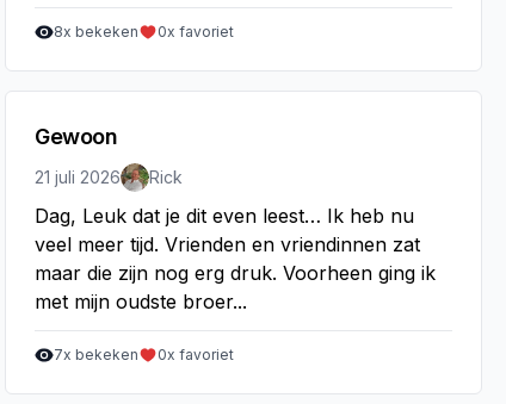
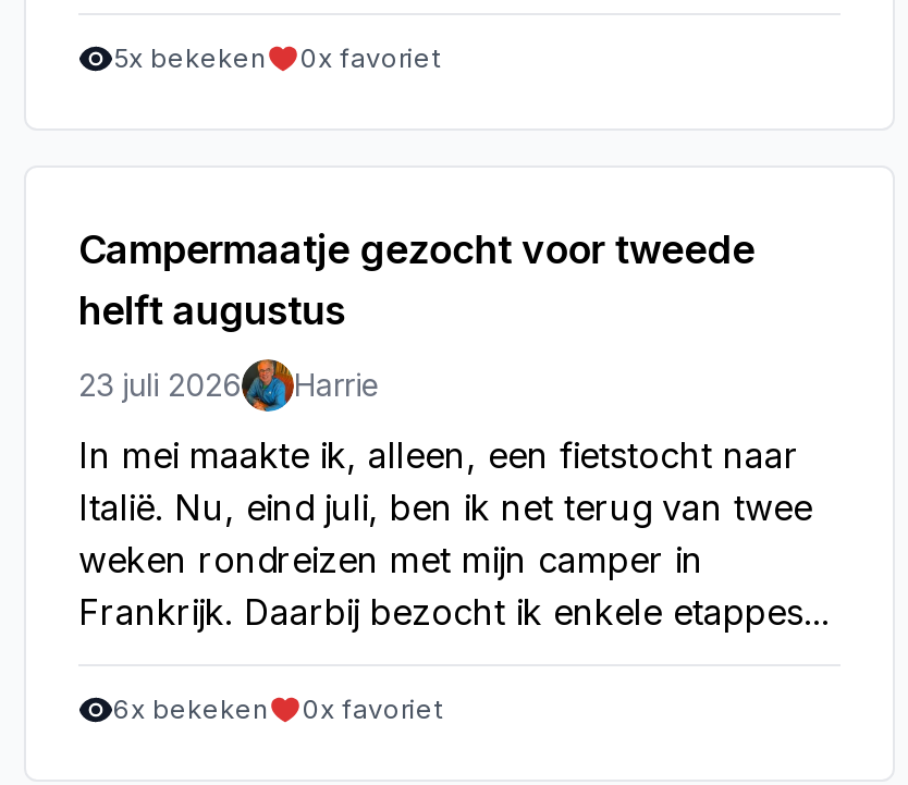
[54,23,234,41] 8x bekeken 0x favoriet -> [113,41,440,74] 5x bekeken 0x favoriet
[35,124,117,149] Gewoon -> [78,226,755,333] Campermaatje gezocht voor tweede | helft augustus
[35,167,183,187] 21 juli 2026 | Rick -> [78,366,381,403] 23 juli 2026 | Harrie
[35,204,436,313] Dag, Leuk dat je dit even leest… Ik heb nu | veel meer tijd. Vrienden en vriendinnen zat | maar die zijn nog erg druk. Voorheen ging ik | met mijn oudste broer... -> [78,433,830,634] In mei maakte ik, alleen, een fietstocht naar | Italië. Nu, eind juli, ben ik net terug van twee | weken rondreizen met mijn camper in | Frankrijk. Daarbij bezocht ik enkele etappes...
[54,346,234,363] 7x bekeken 0x favoriet -> [113,692,442,725] 6x bekeken 0x favoriet

